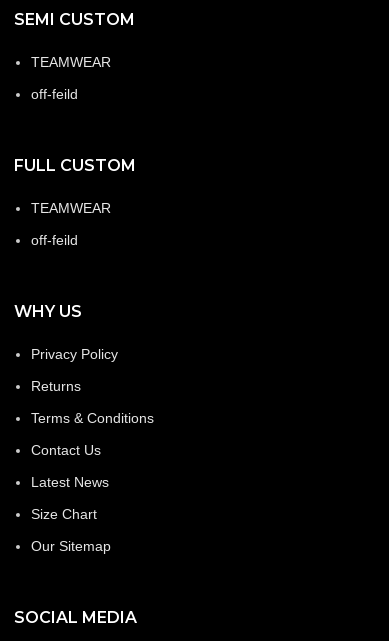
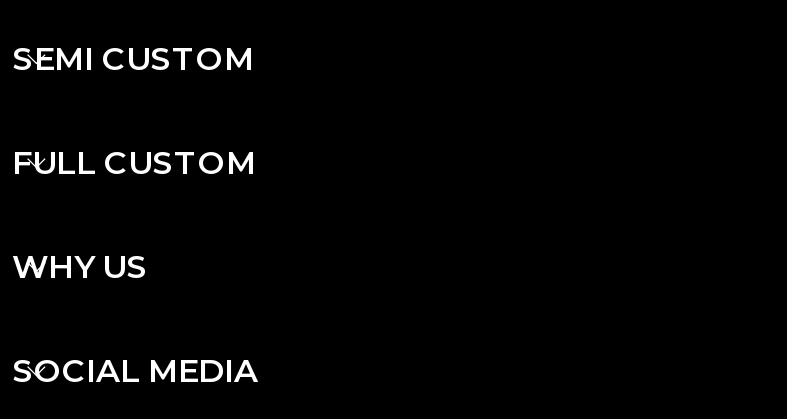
[31,54,111,102] TEAMWEAR | off-feild -> none
[31,200,111,248] TEAMWEAR | off-feild -> none
[31,346,154,554] Privacy Policy | Returns | Terms & Conditions | Contact Us | Latest News | Size Chart | Our Sitemap -> none

